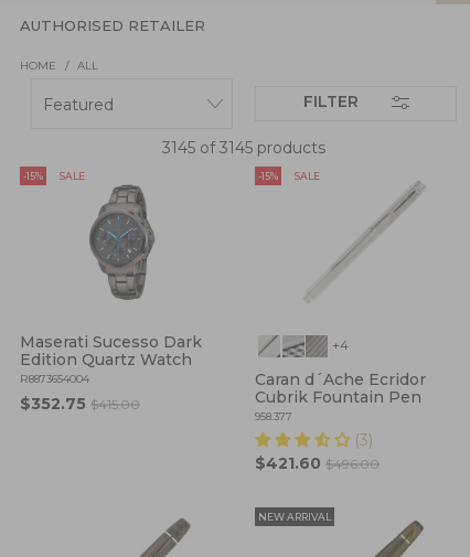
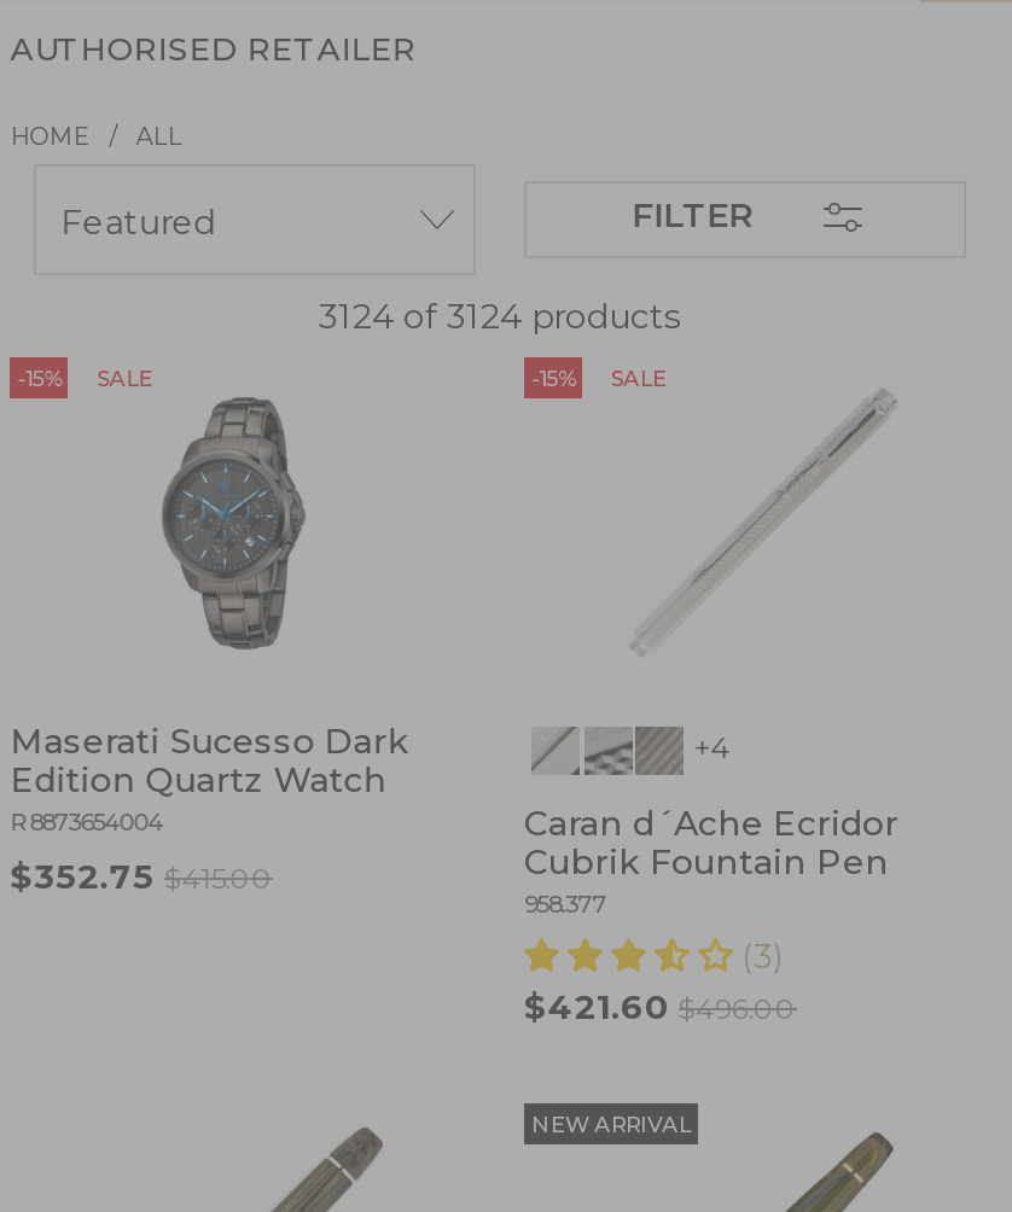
[162,138,325,158] 3145 of 3145 products -> [319,295,681,338] 3124 of 3124 products

